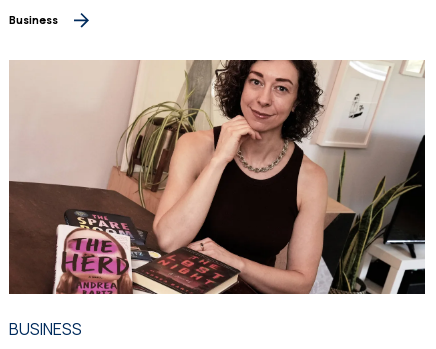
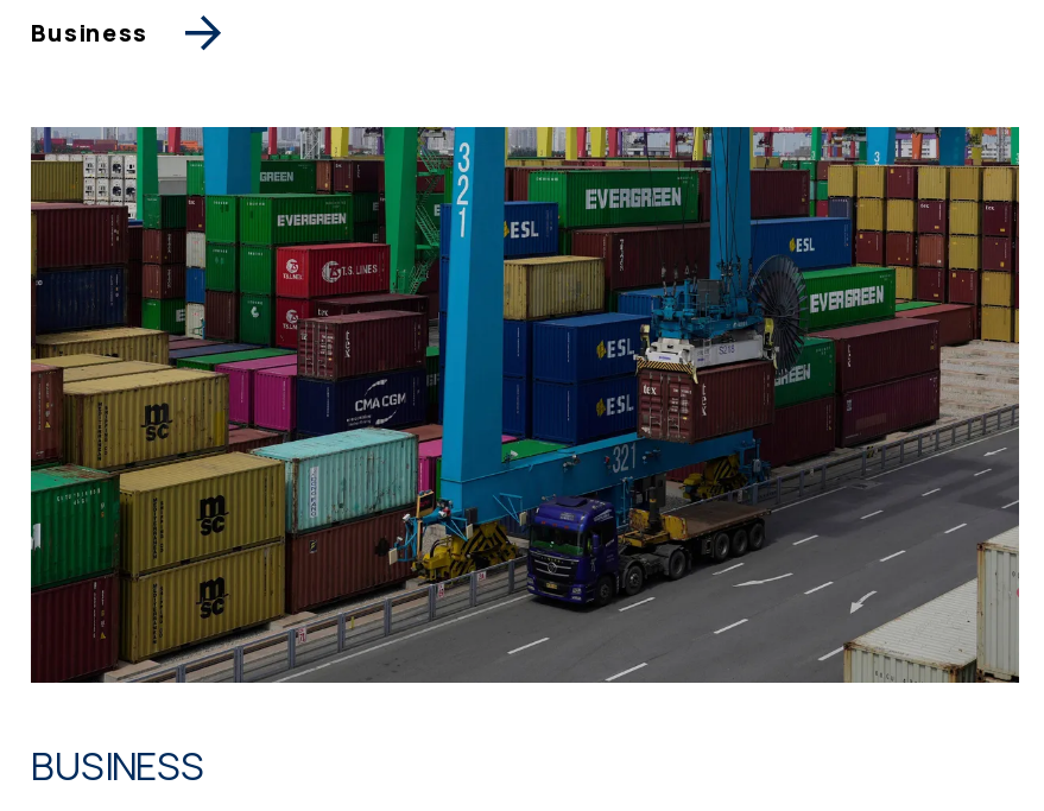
[9,59,426,295] [image] -> [29,125,1021,685] [image]

